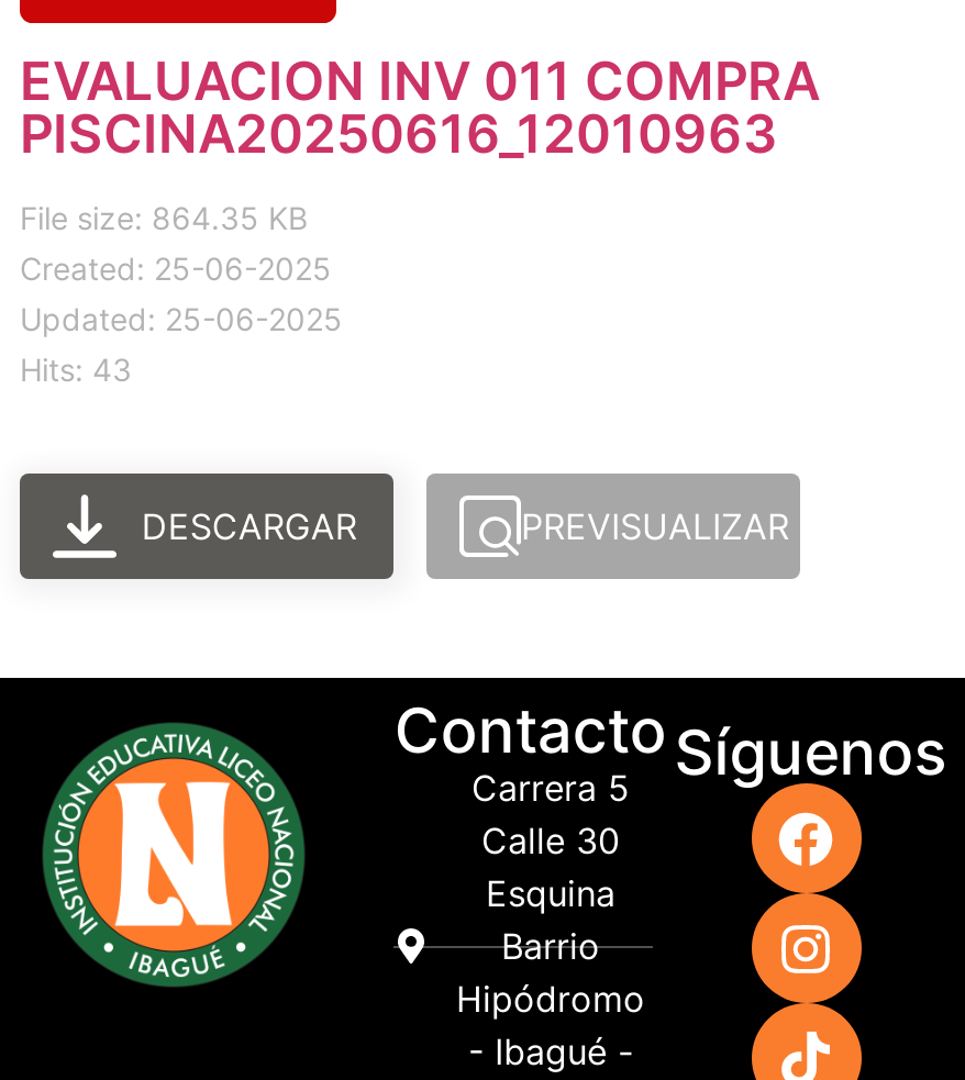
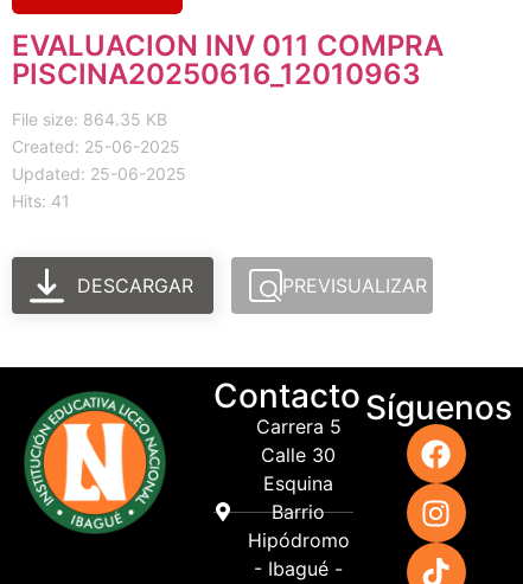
[20,351,132,389] Hits: 43 -> [12,191,70,211] Hits: 41

